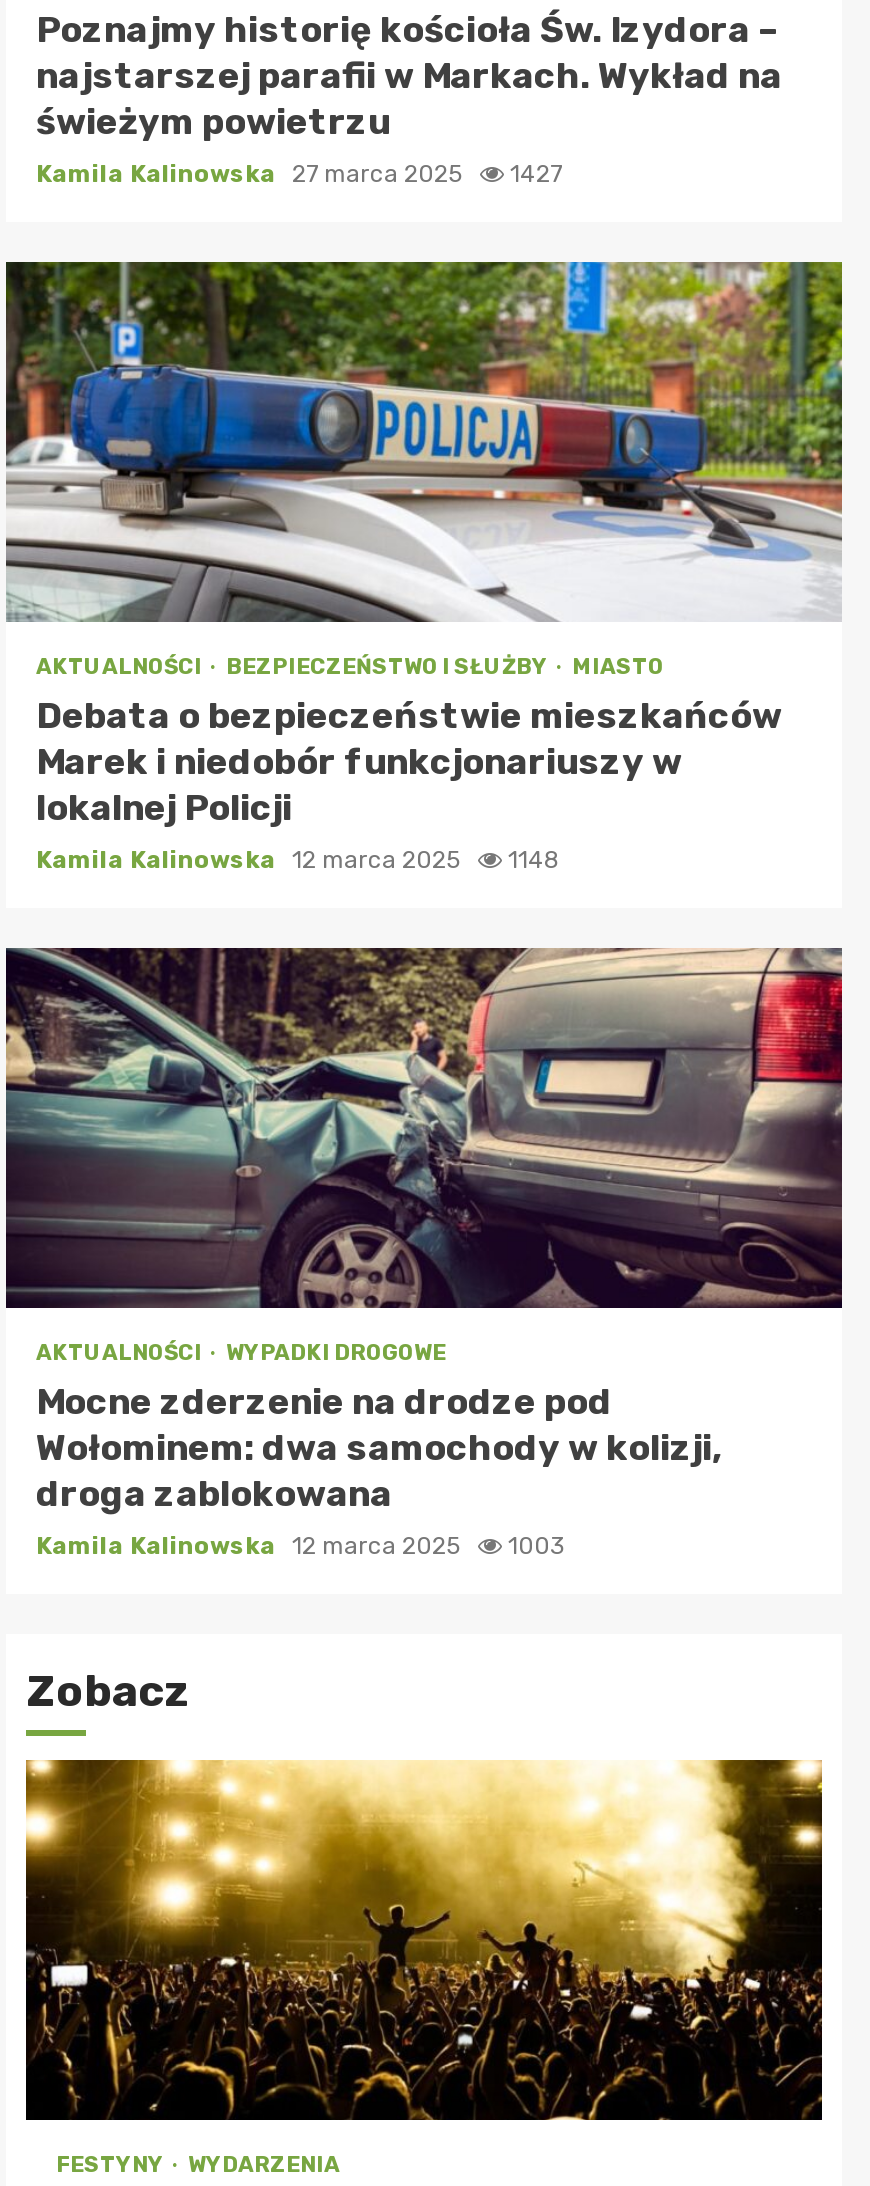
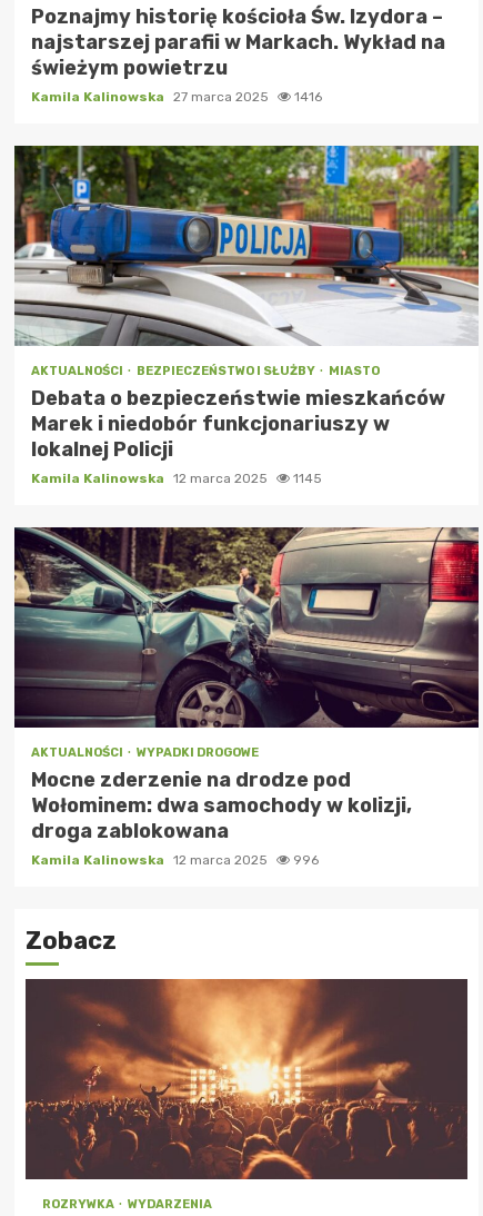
[36,160,562,188] Kamila Kalinowska 27 marca 2025 1427 -> [31,89,322,105] Kamila Kalinowska 27 marca 2025 1416
[36,846,560,874] Kamila Kalinowska 12 marca 2025 1148 -> [31,471,322,486] Kamila Kalinowska 12 marca 2025 1145
[36,1532,566,1560] Kamila Kalinowska 12 marca 2025 1003 -> [31,852,319,868] Kamila Kalinowska 12 marca 2025 996
[24,1758,824,2178] [image] | FESTYNY -> [24,978,469,1212] [image] | ROZRYWKA

